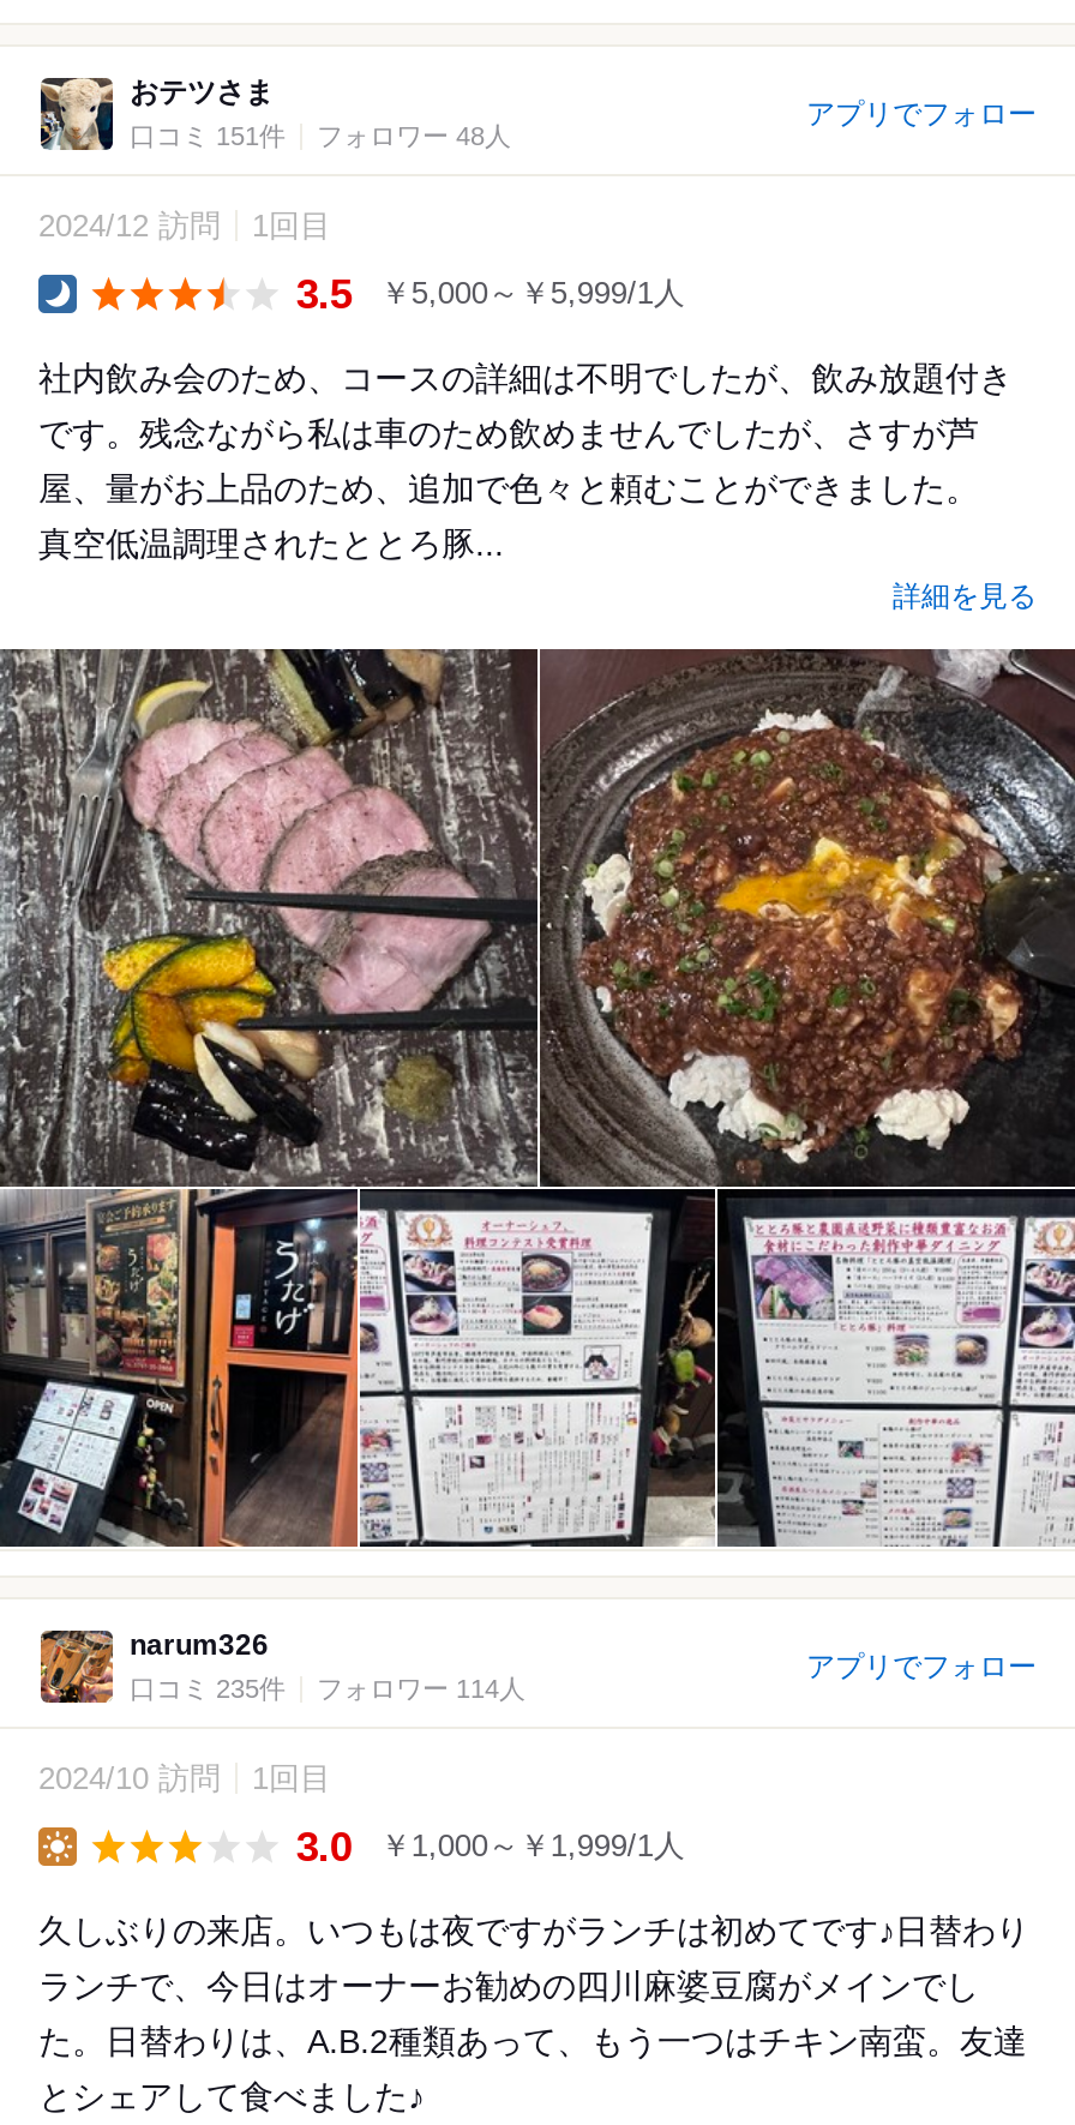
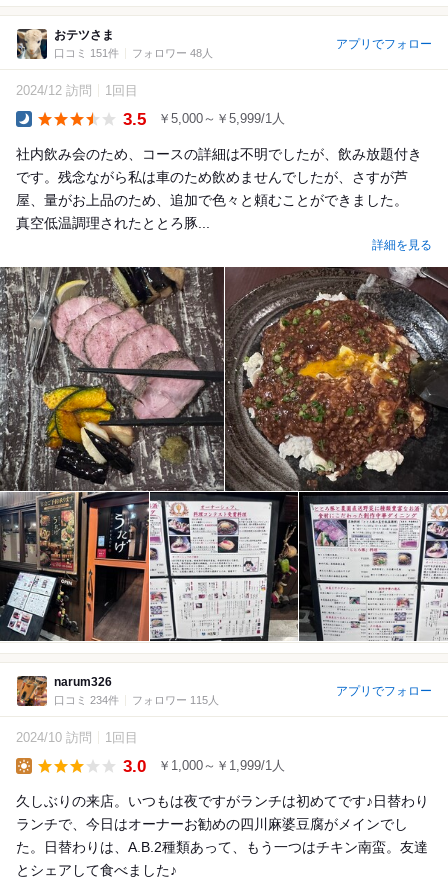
[130,1673,286,1702] 口コミ 235件 -> [54,694,119,706] 口コミ 234件
[317,1673,526,1702] フォロワー 114人 -> [132,694,219,706] フォロワー 115人

